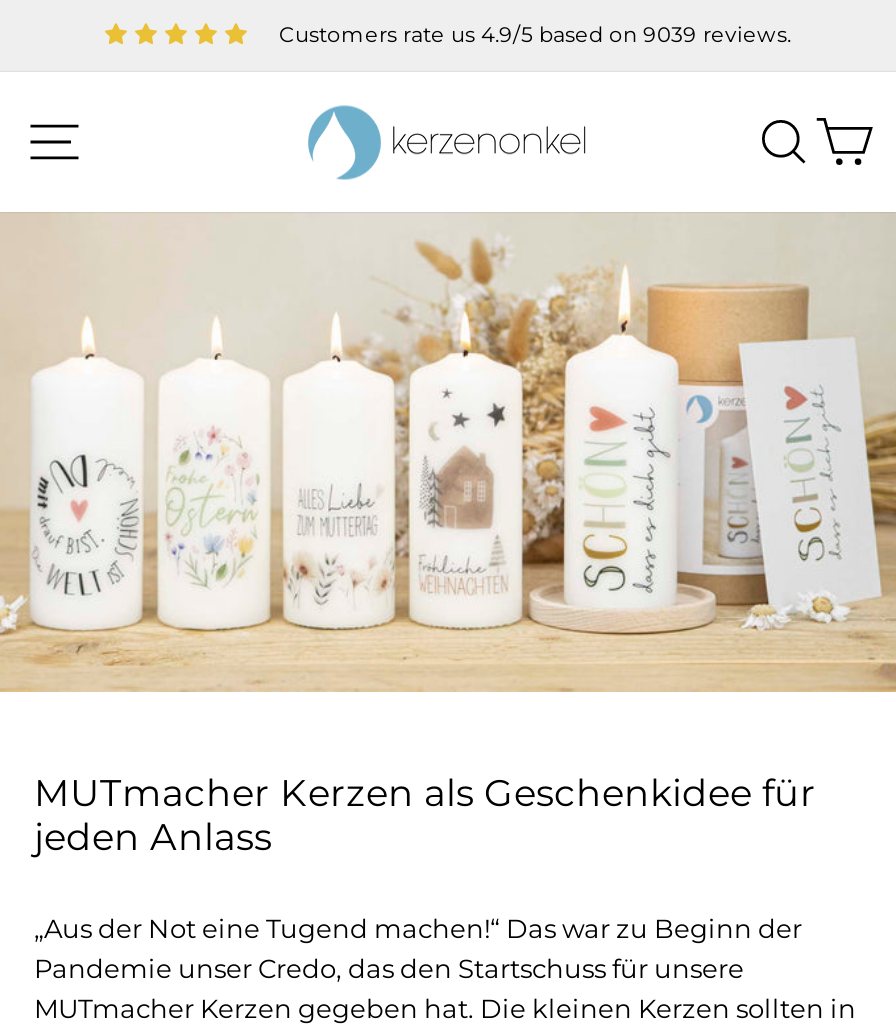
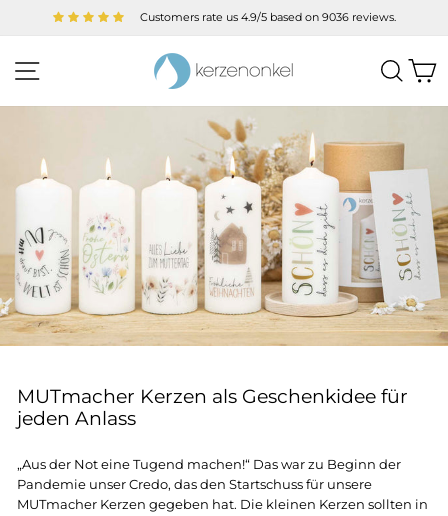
[279,21,791,47] Customers rate us 4.9/5 based on 9039 reviews. -> [139,10,395,23] Customers rate us 4.9/5 based on 9036 reviews.

